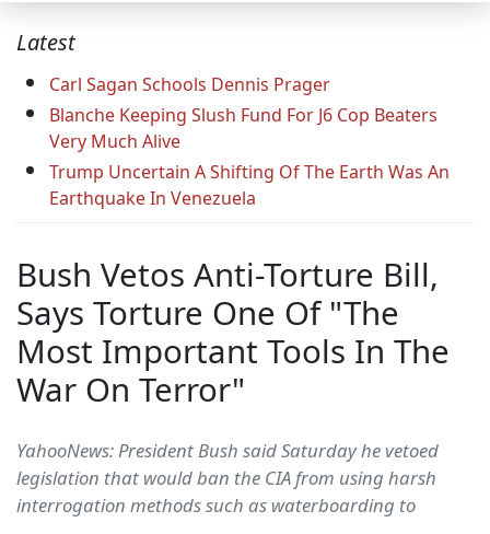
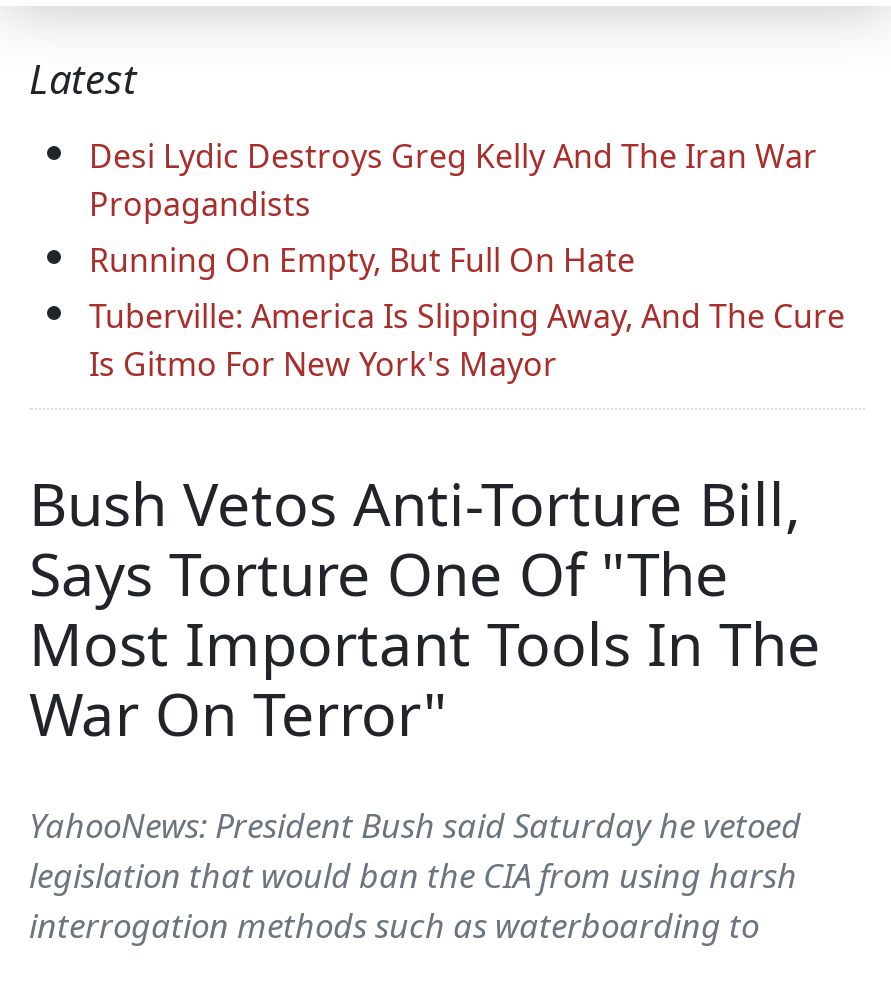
[49,73,450,211] Carl Sagan Schools Dennis Prager | Blanche Keeping Slush Fund For J6 Cop Beaters | Very Much Alive | Trump Uncertain A Shifting Of The Earth Was An | Earthquake In Venezuela -> [89,135,845,387] Desi Lydic Destroys Greg Kelly And The Iran War | Propagandists | Running On Empty, But Full On Hate | Tuberville: America Is Slipping Away, And The Cure | Is Gitmo For New York's Mayor

